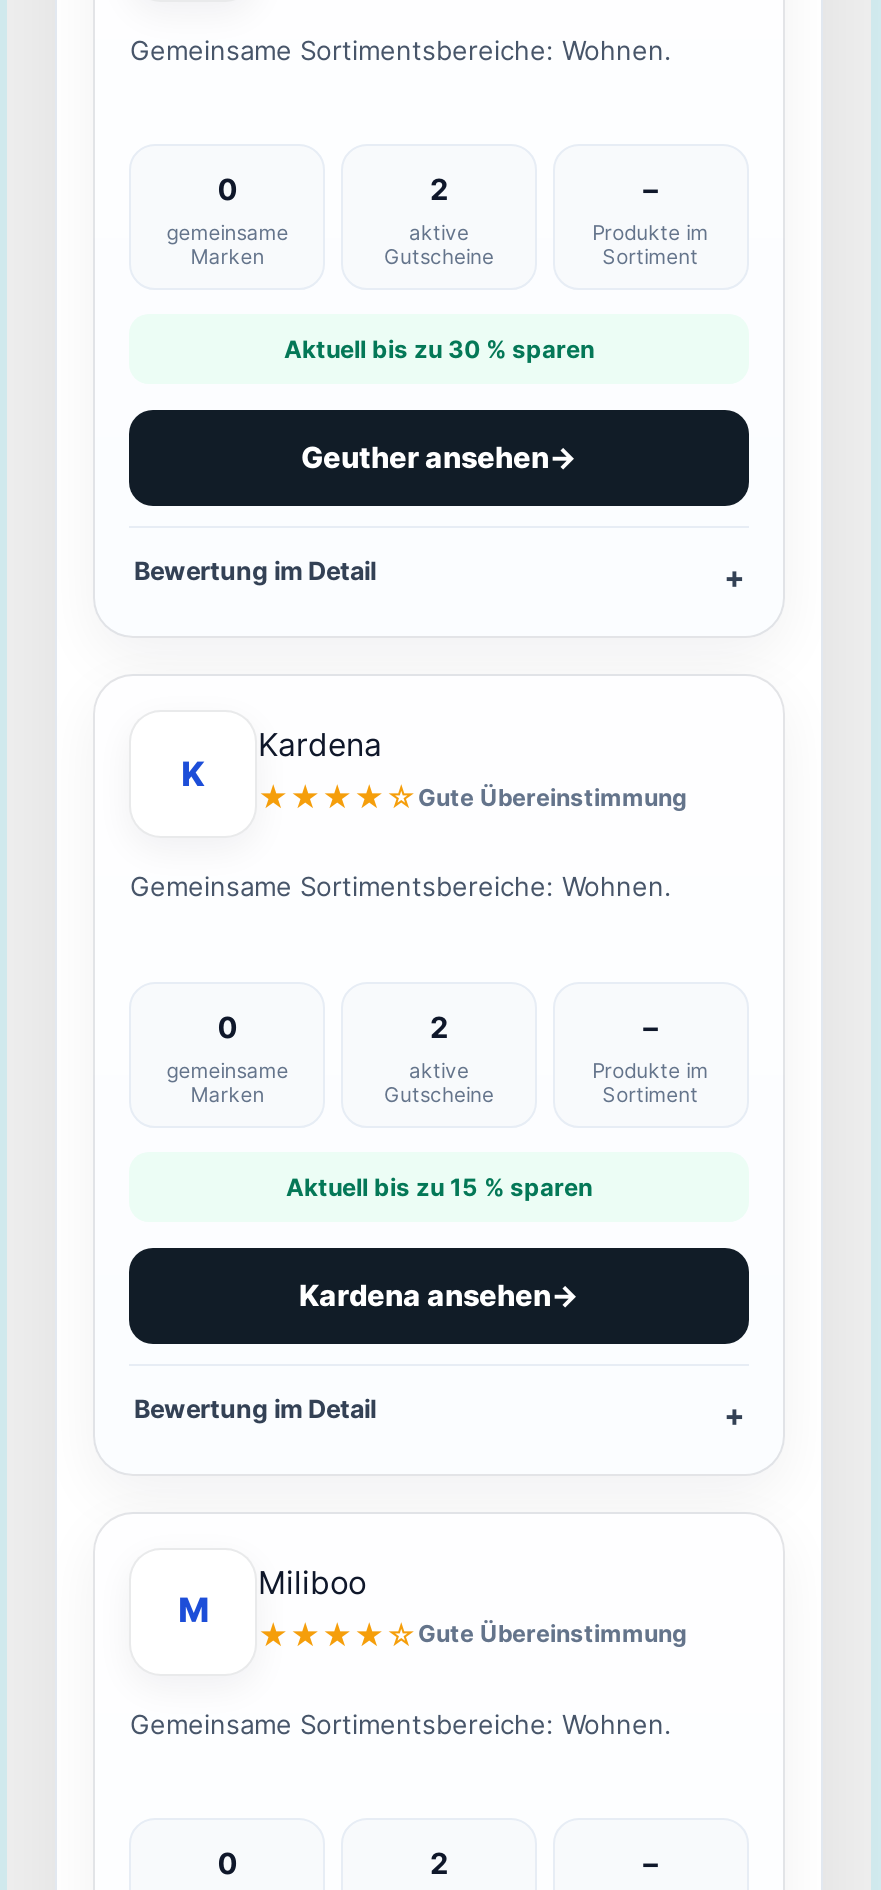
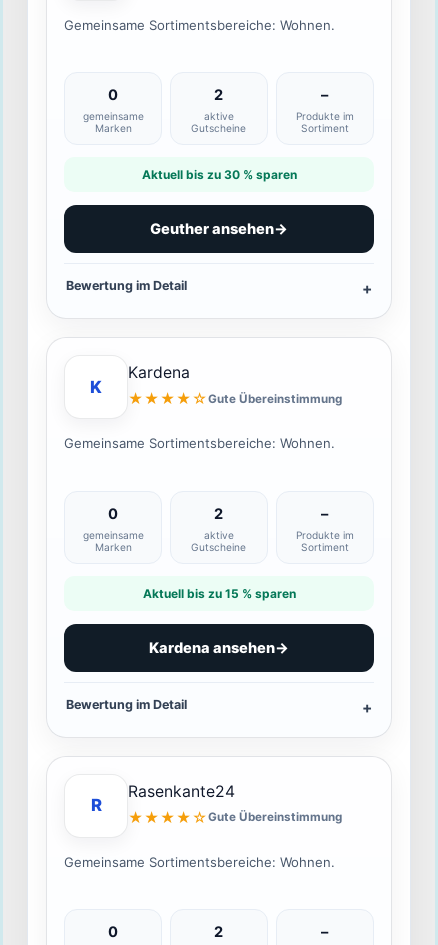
[258,1563,366,1601] Miliboo -> [128,781,235,800] Rasenkante24
[178,1590,210,1630] M -> [91,795,102,815] R

